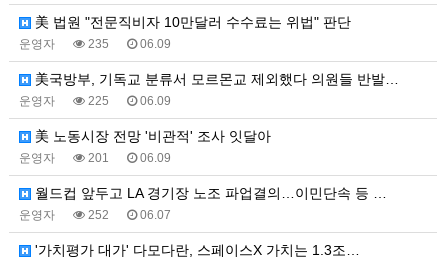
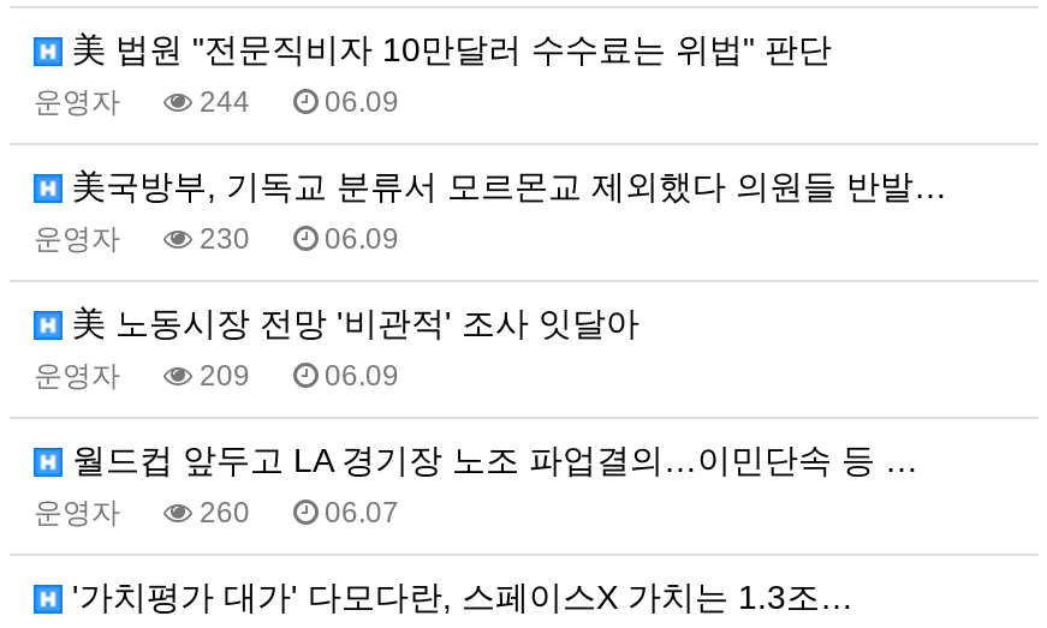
[85,37,171,51] 235 06.09 -> [192,85,399,119] 244 06.09
[85,94,171,108] 225 06.09 -> [192,222,399,256] 230 06.09
[85,151,171,165] 201 06.09 -> [192,359,399,393] 209 06.09
[85,208,171,222] 252 06.07 -> [192,496,399,530] 260 06.07

